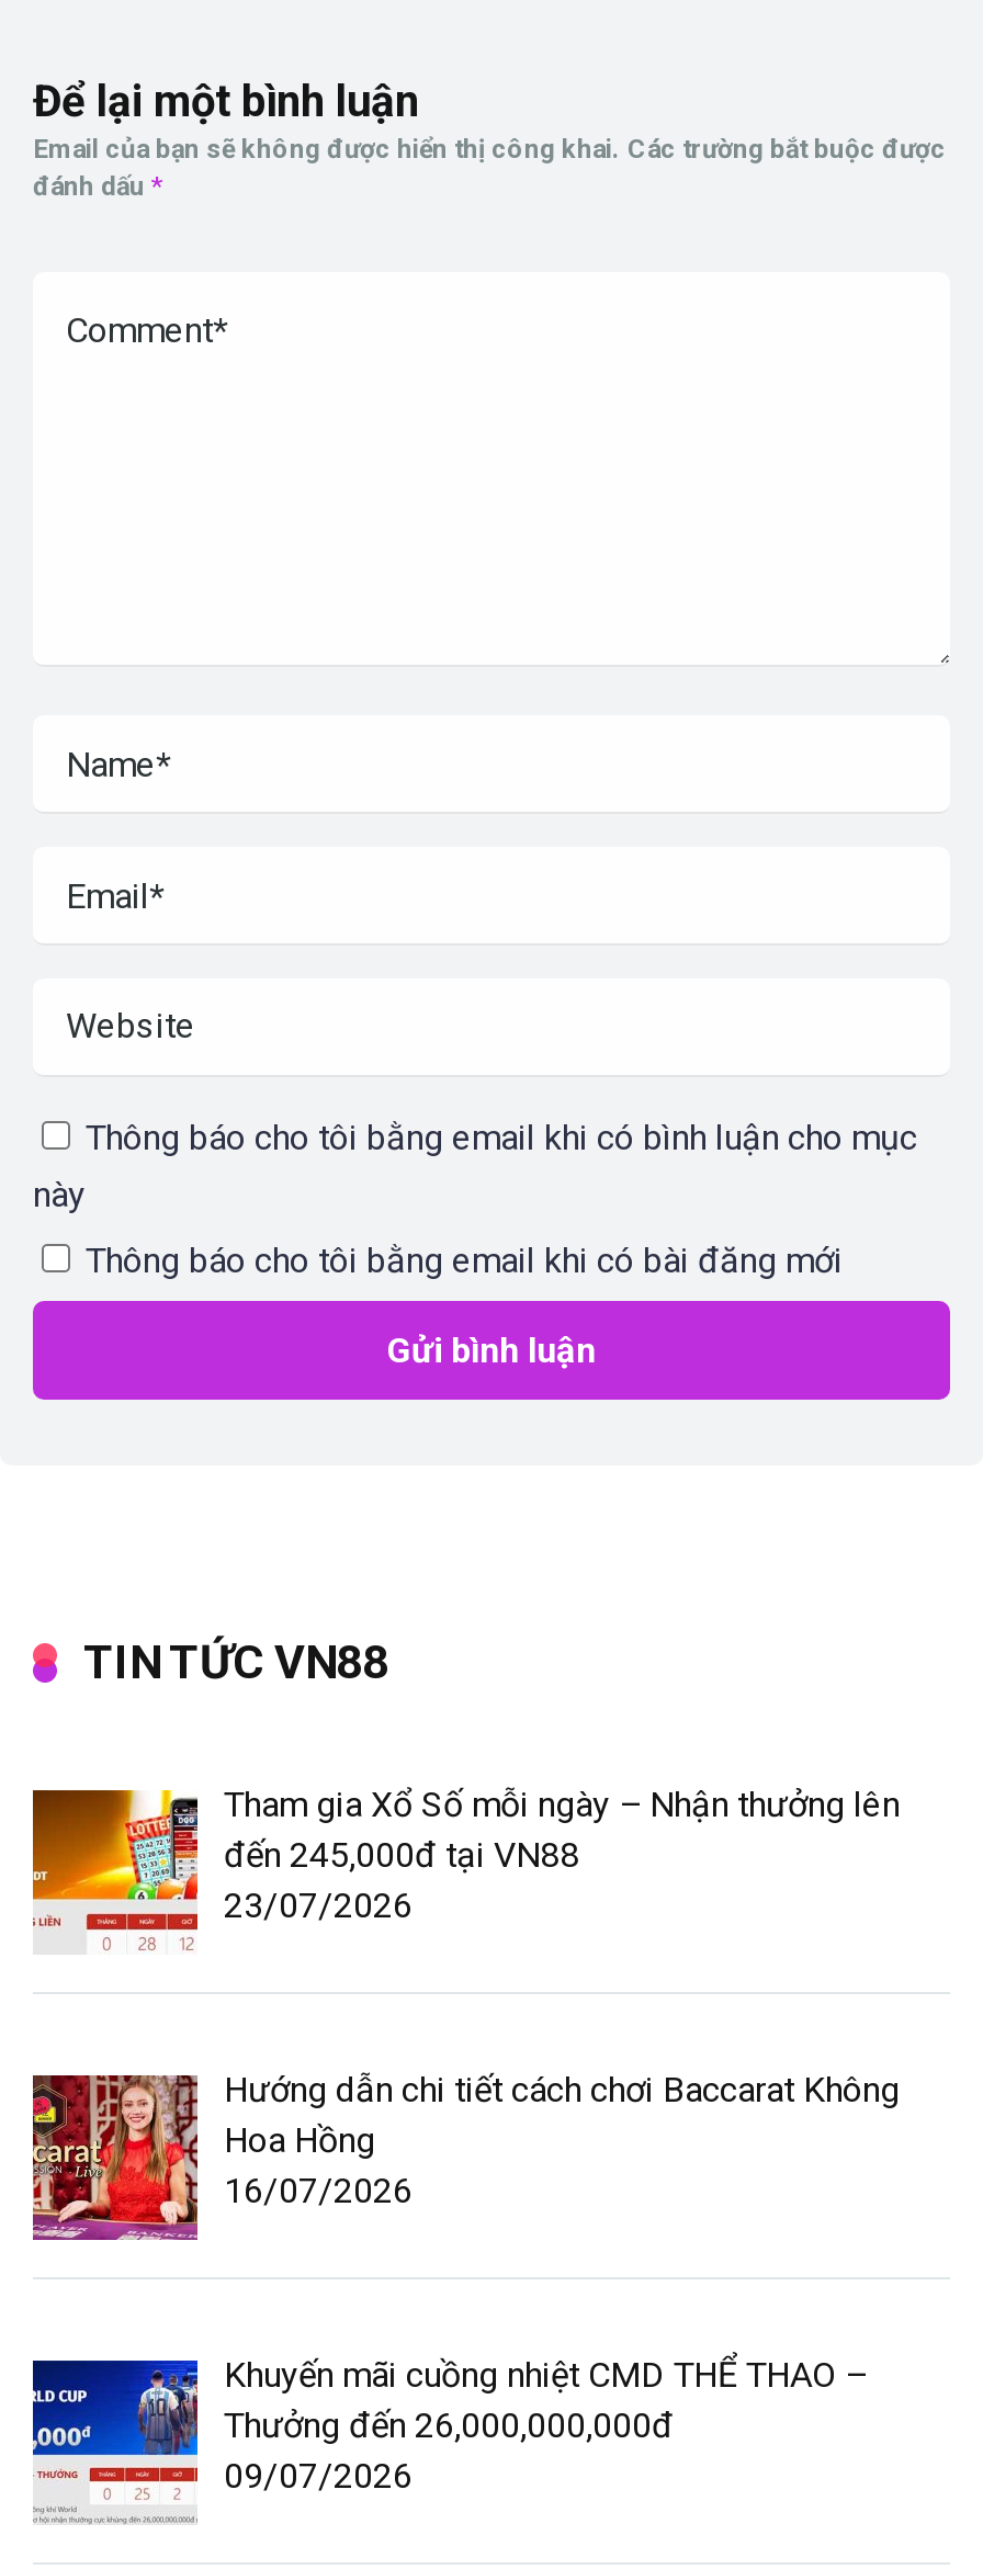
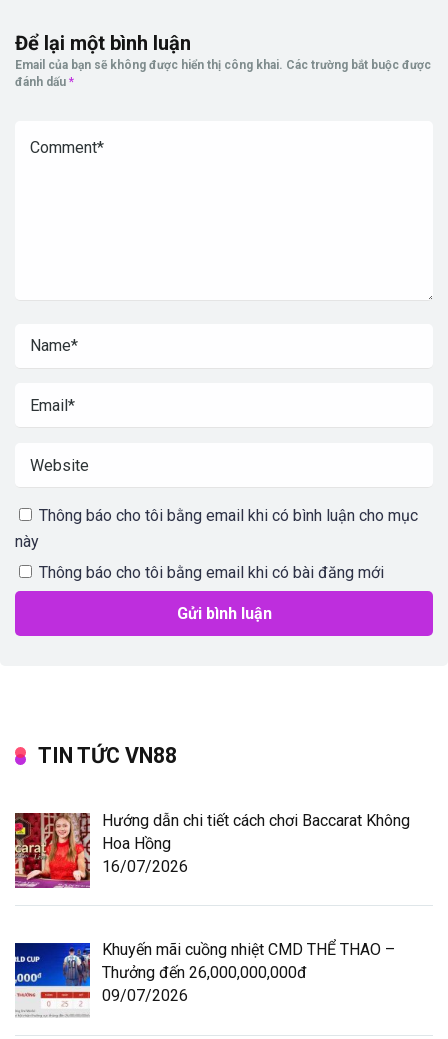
[31,1784,900,1954] [image] | Tham gia Xổ Số mỗi ngày – Nhận thưởng lên | đến 245,000đ tại VN88 | 23/07/2026 -> none

